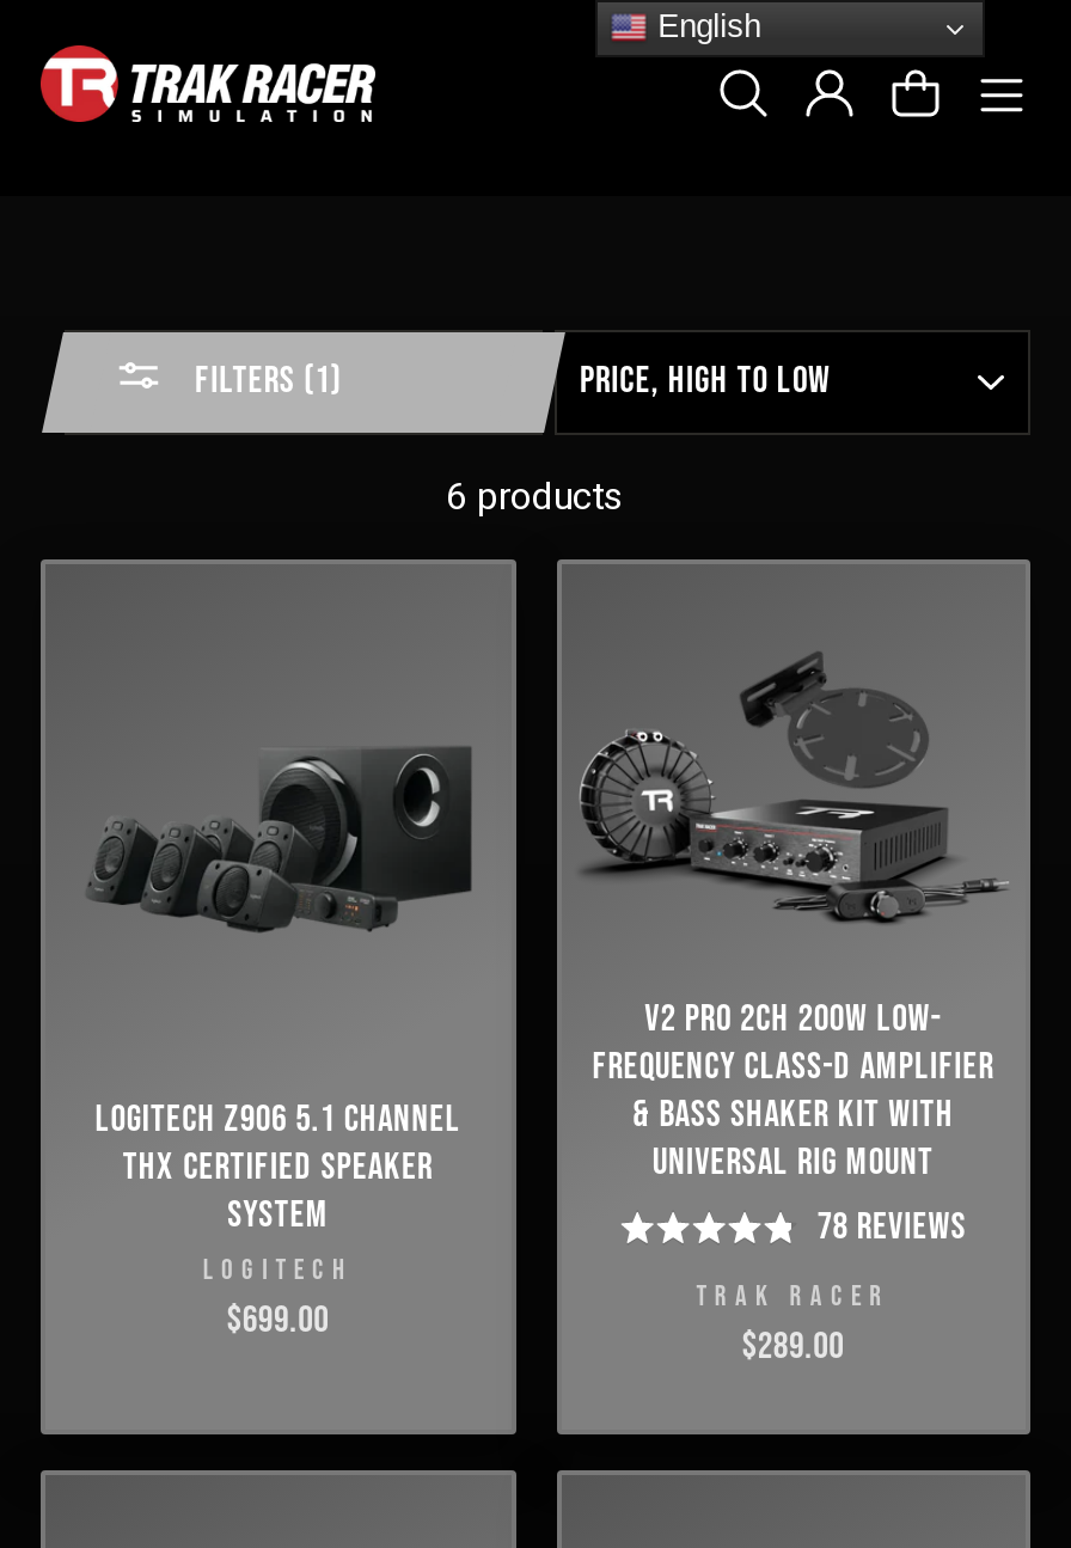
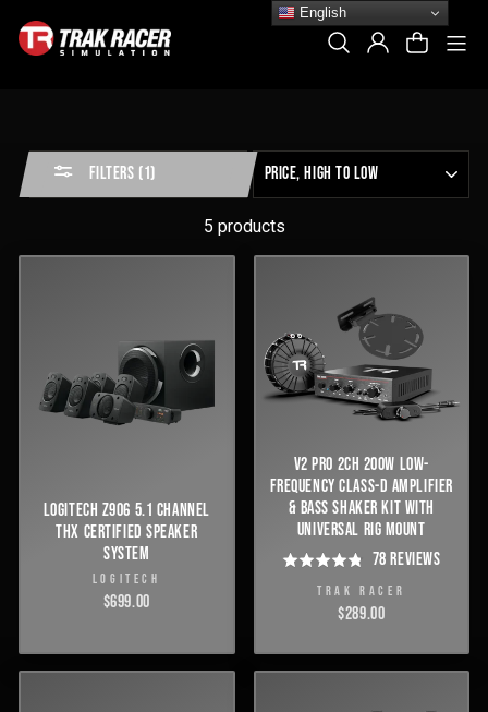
[446,473,625,519] 6 products -> [203,216,285,237] 5 products

